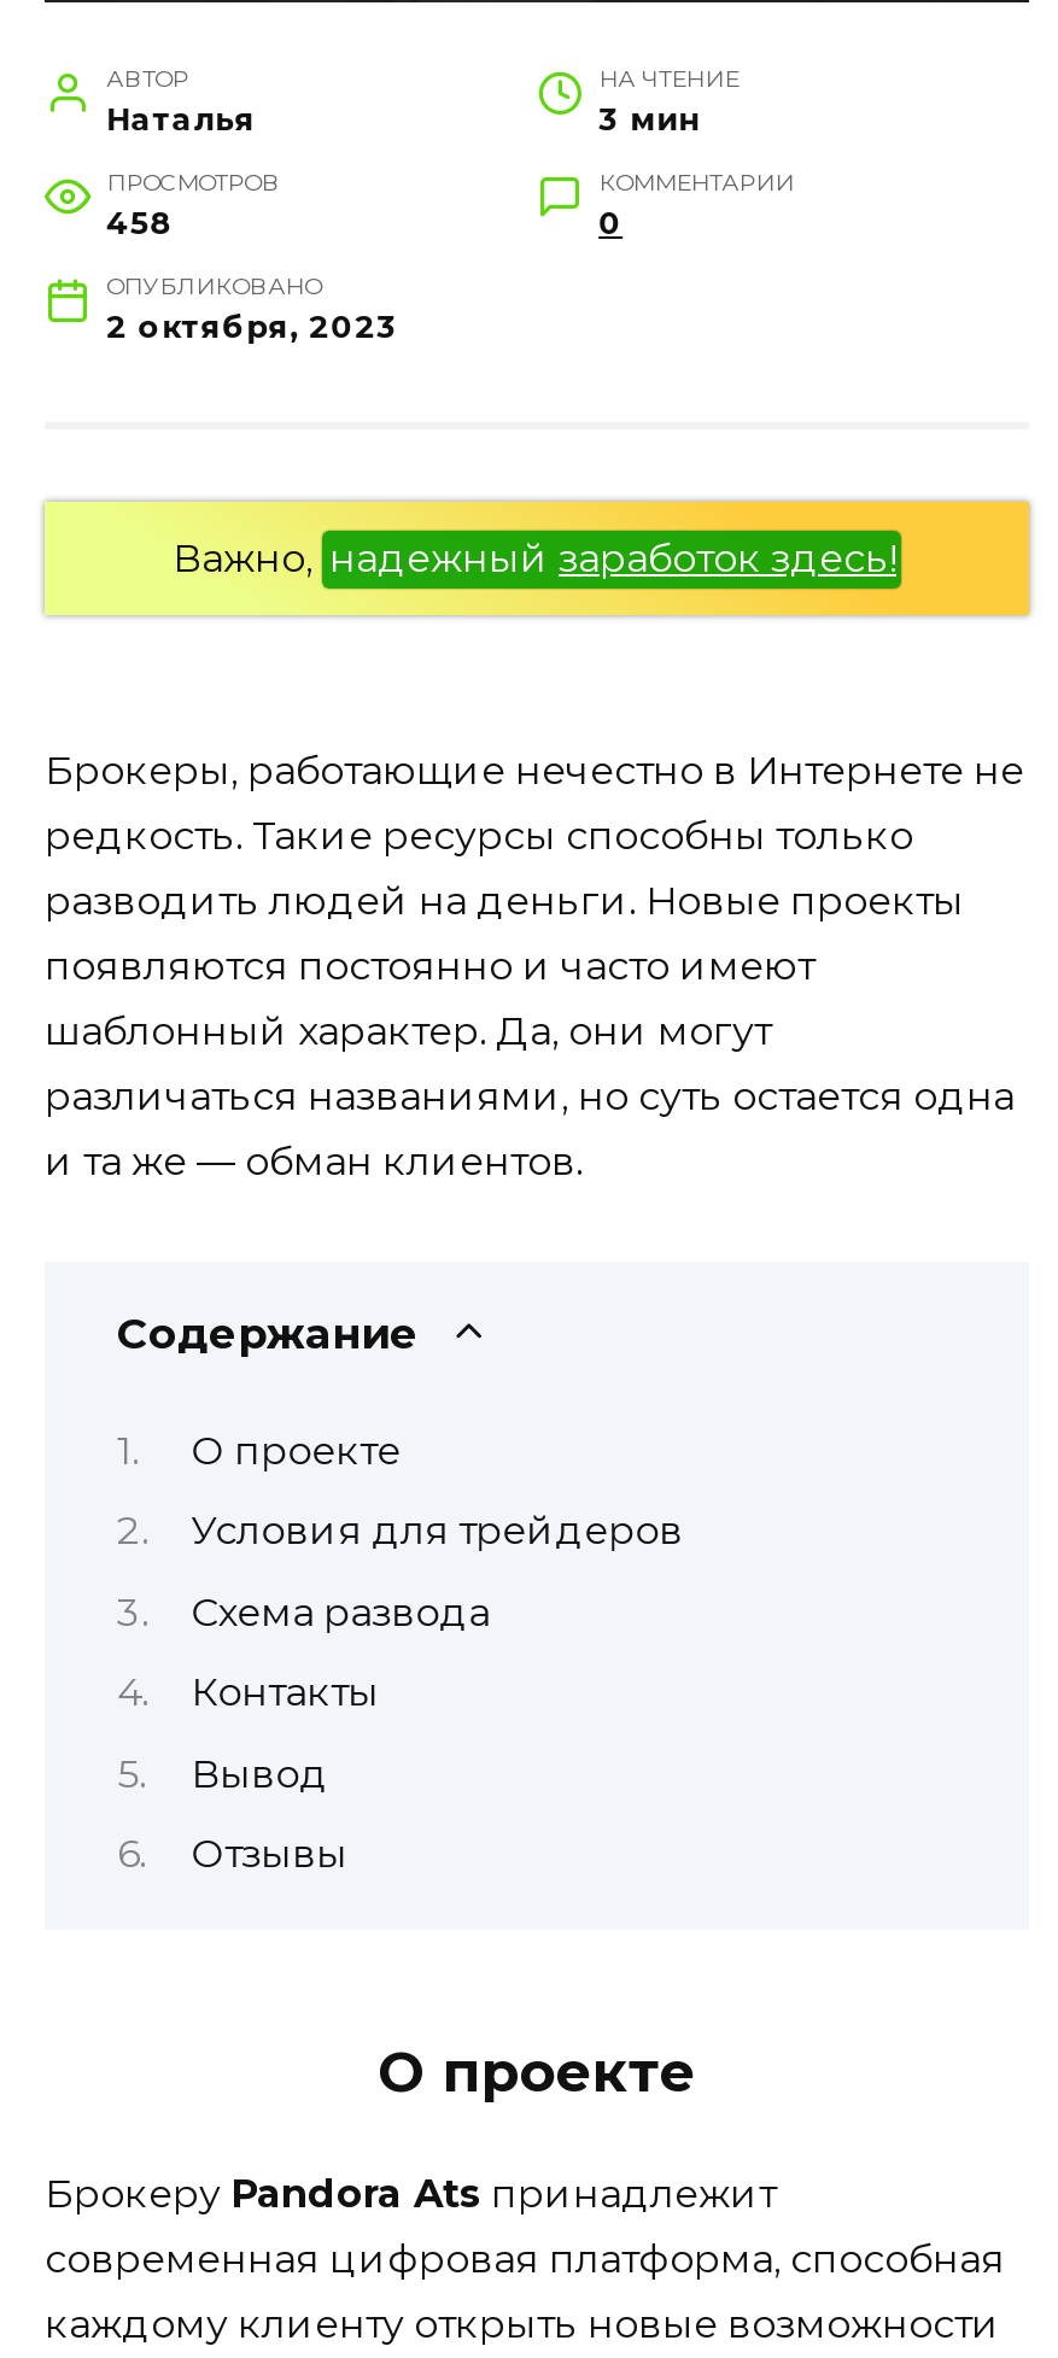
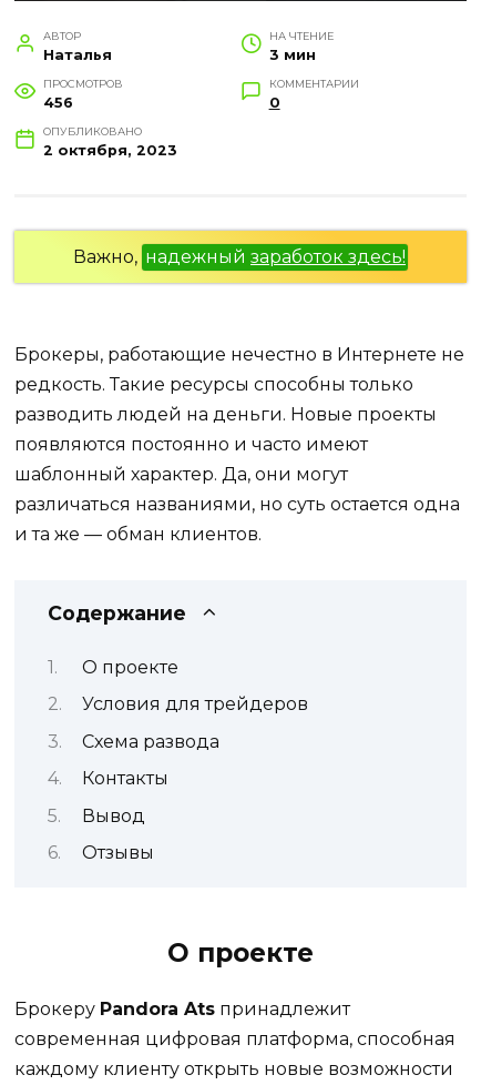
[106,206,174,242] 458 -> [43,95,73,111] 456

